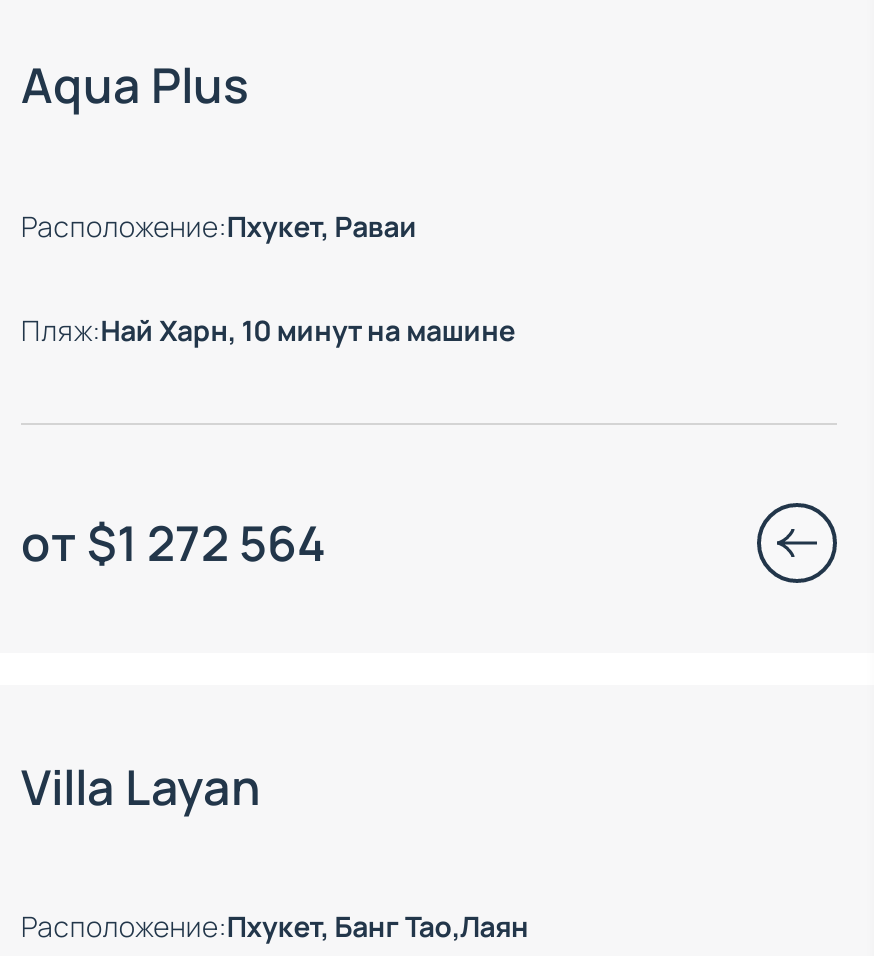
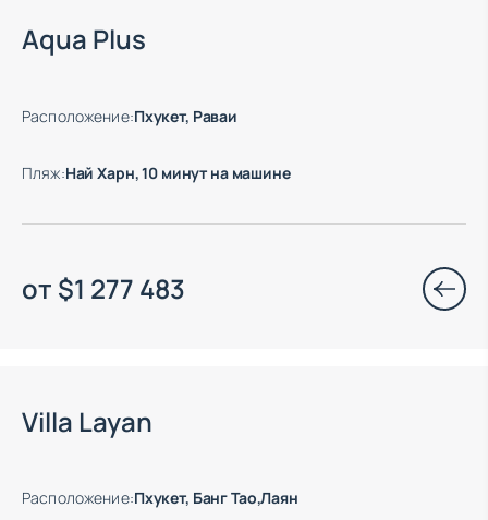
[21,508,325,574] от $1 272 564 -> [22,270,185,306] от $1 277 483

